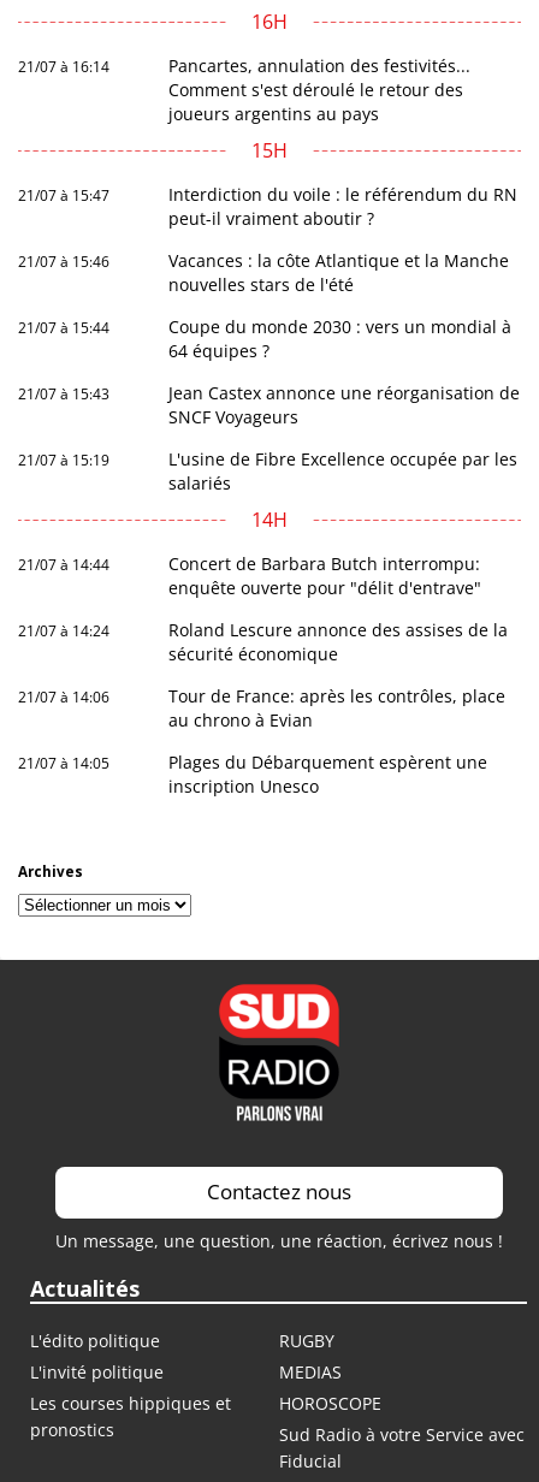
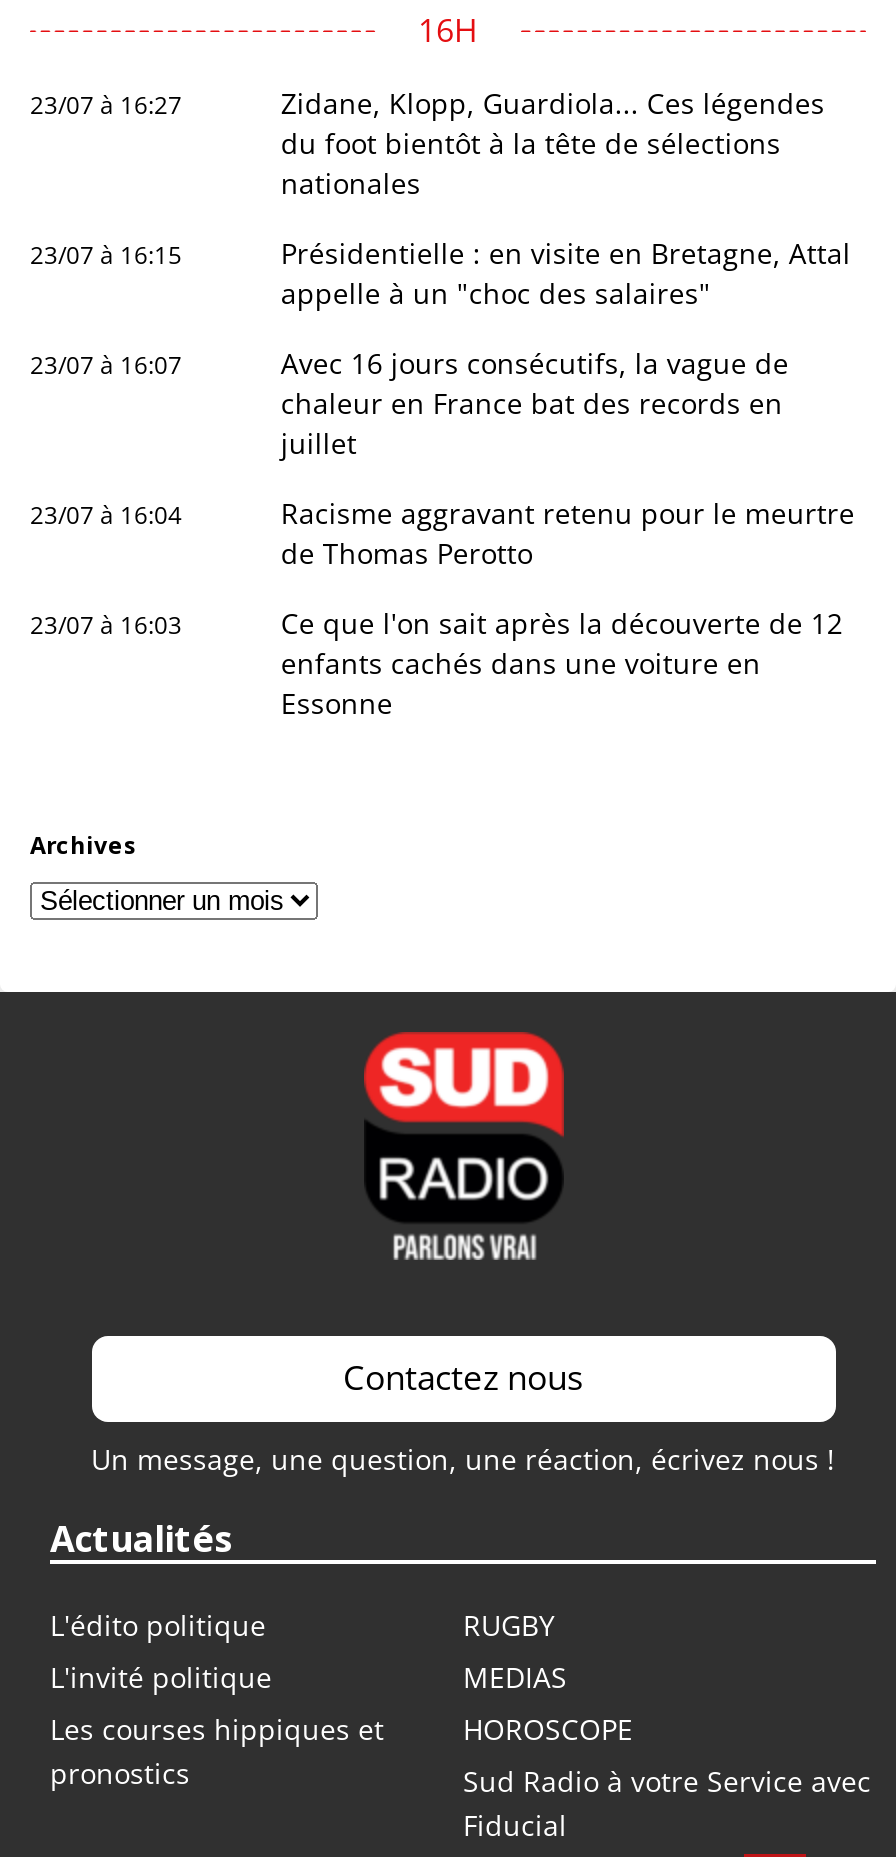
[18,55,520,798] 21/07 à 16:14 | Pancartes, annulation des festivités... | Comment s'est déroulé le retour des | joueurs argentins au pays | 15H | 21/07 à 15:47 | Interdiction du voile : le référendum du RN | peut-il vraiment aboutir ? | 21/07 à 15:46 | Vacances : la côte Atlantique et la Manche | nouvelles stars de l'été | 21/07 à 15:44 | Coupe du monde 2030 : vers un mondial à | 64 équipes ? | 21/07 à 15:43 | Jean Castex annonce une réorganisation de | SNCF Voyageurs | 21/07 à 15:19 | L'usine de Fibre Excellence occupée par les | salariés | 14H | 21/07 à 14:44 | Concert de Barbara Butch interrompu: | enquête ouverte pour "délit d'entrave" | 21/07 à 14:24 | Roland Lescure annonce des assises de la | sécurité économique | 21/07 à 14:06 | Tour de France: après les contrôles, place | au chrono à Evian | 21/07 à 14:05 | Plages du Débarquement espèrent une | inscription Unesco -> [30,85,855,723] 23/07 à 16:27 | Zidane, Klopp, Guardiola... Ces légendes | du foot bientôt à la tête de sélections | nationales | 23/07 à 16:15 | Présidentielle : en visite en Bretagne, Attal | appelle à un "choc des salaires" | 23/07 à 16:07 | Avec 16 jours consécutifs, la vague de | chaleur en France bat des records en | juillet | 23/07 à 16:04 | Racisme aggravant retenu pour le meurtre | de Thomas Perotto | 23/07 à 16:03 | Ce que l'on sait après la découverte de 12 | enfants cachés dans une voiture en | Essonne

